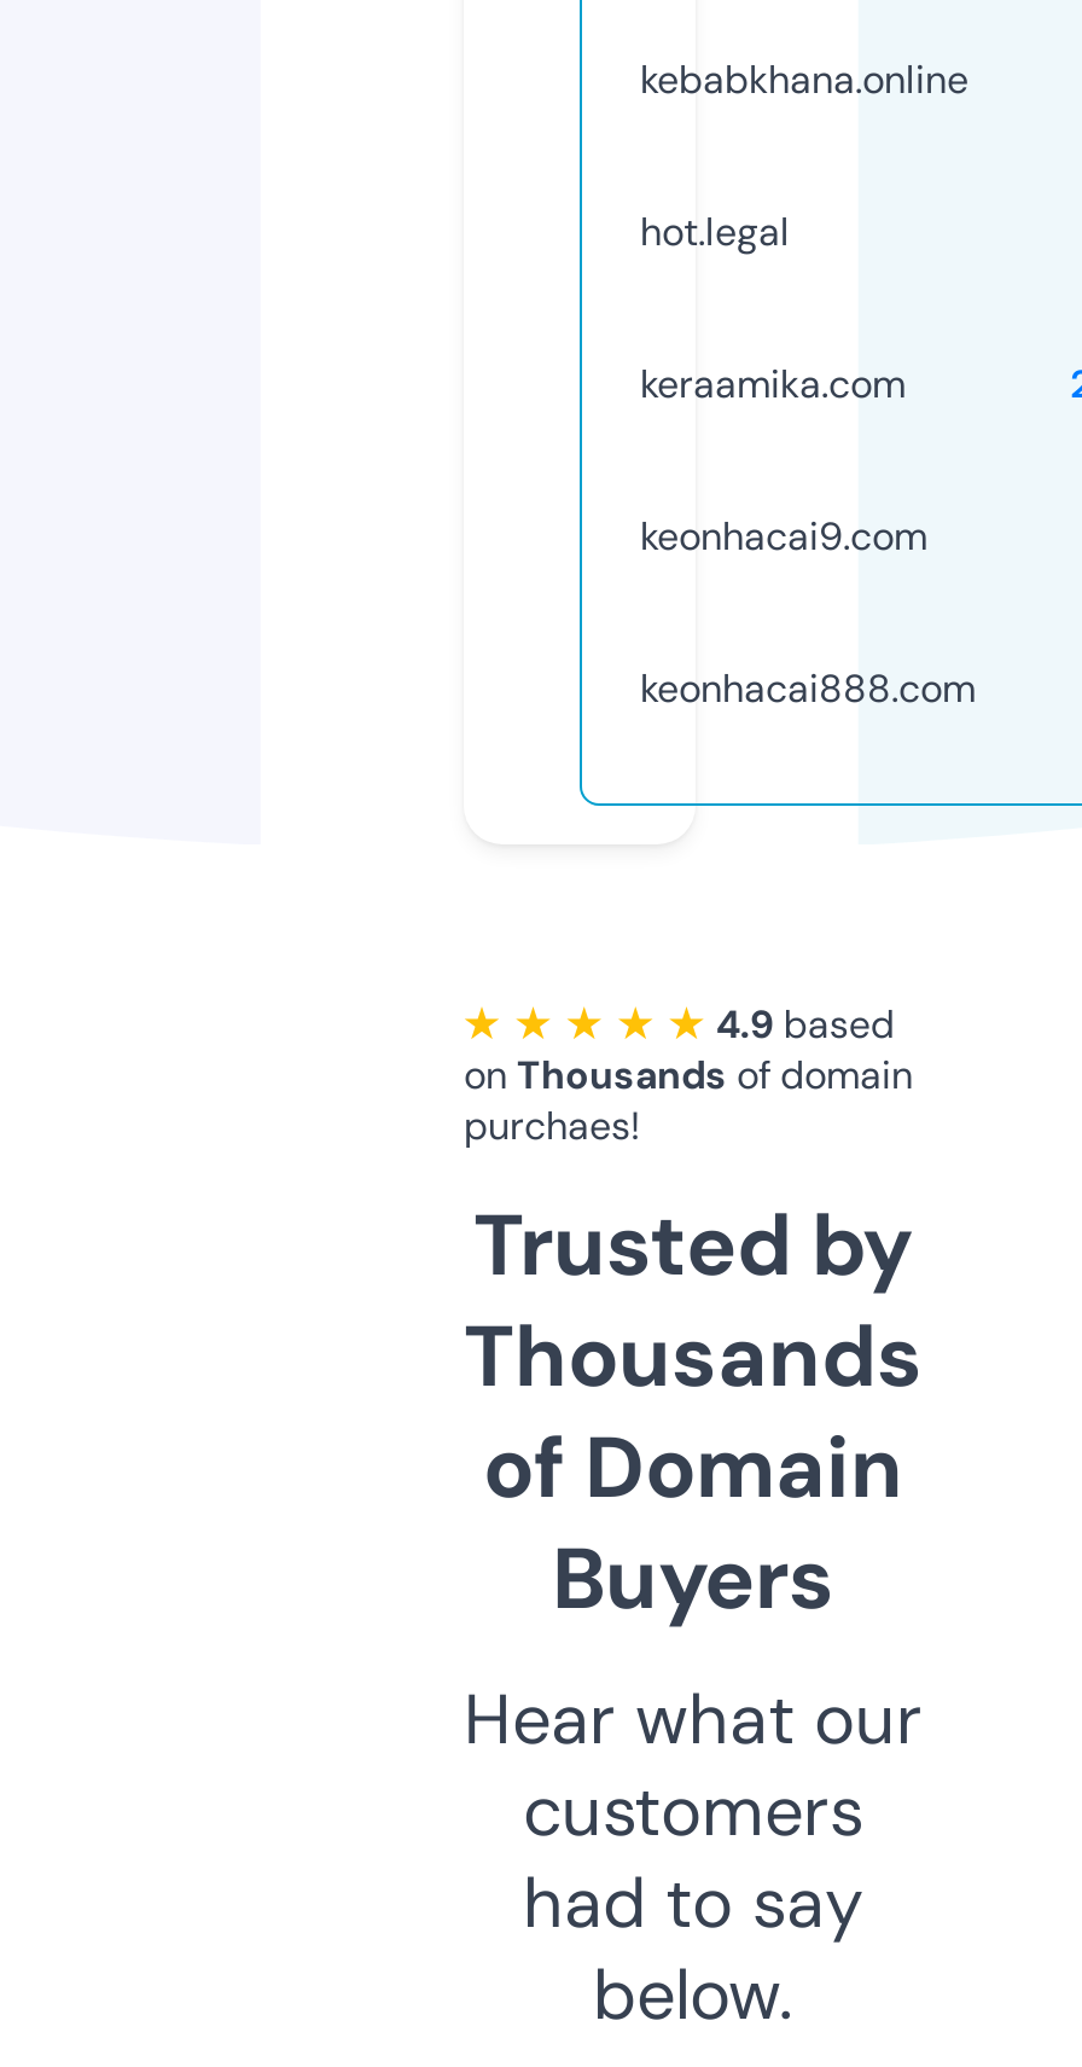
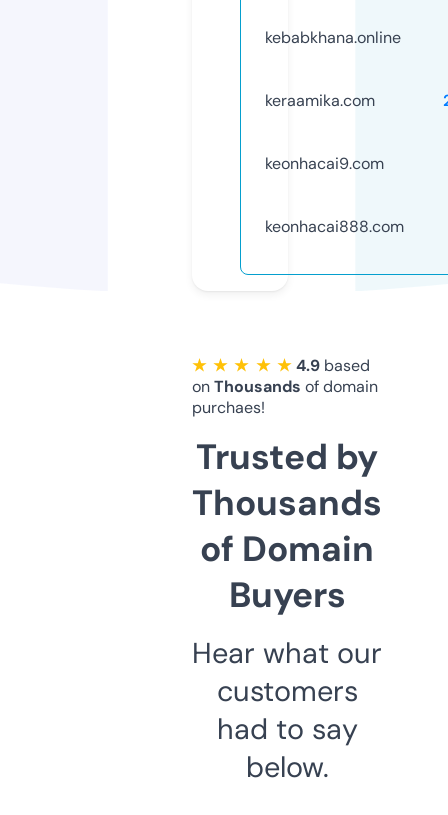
[640,206,790,257] hot.legal -> none

